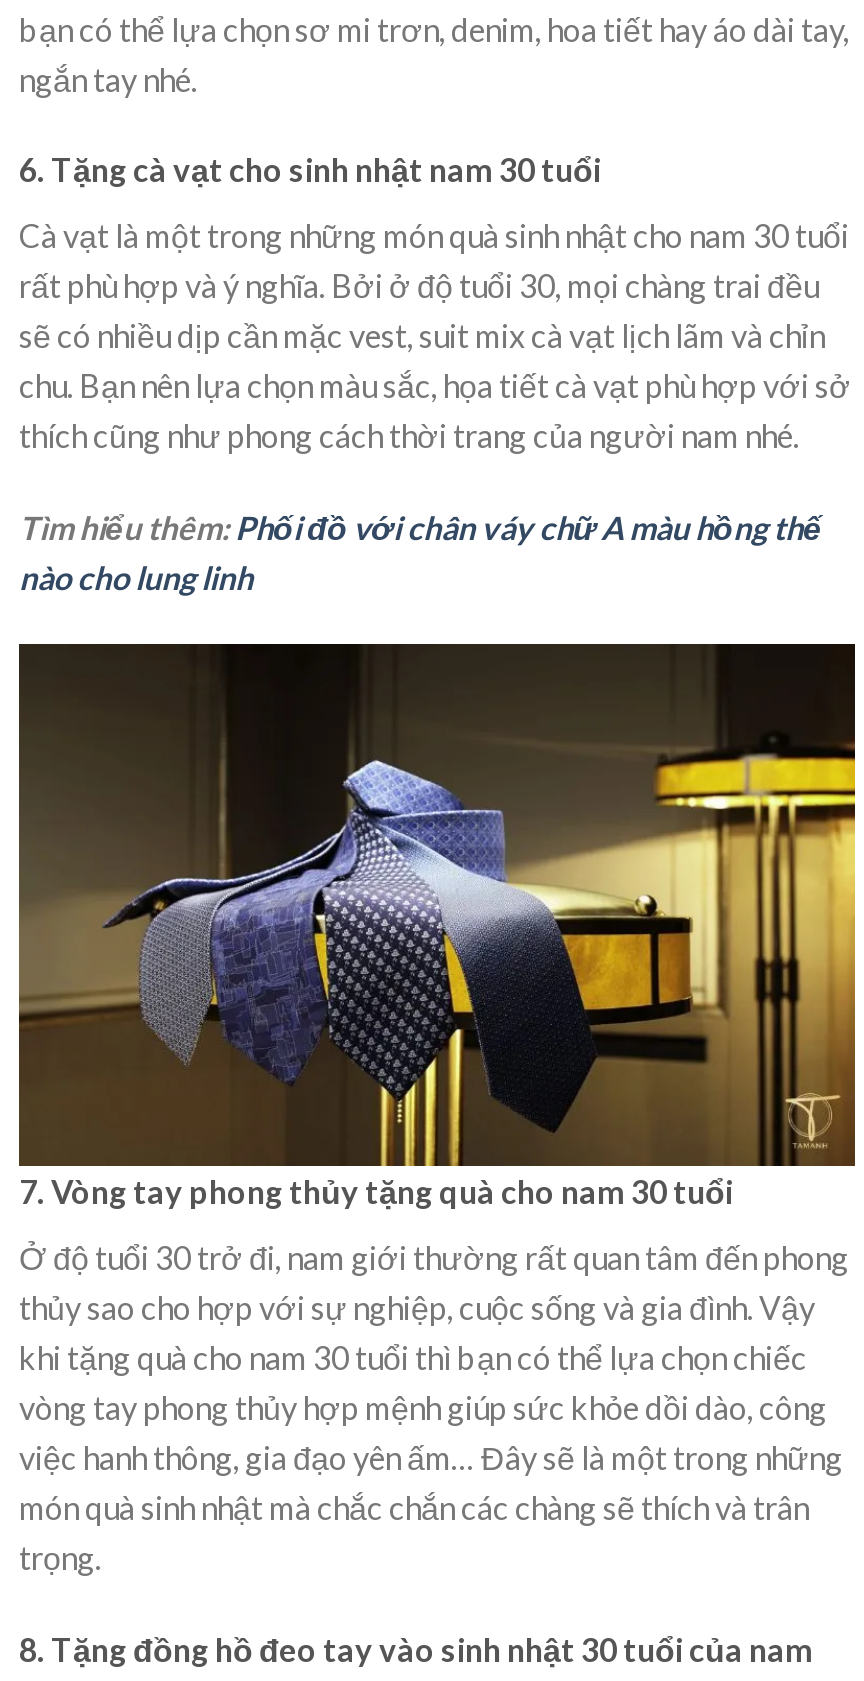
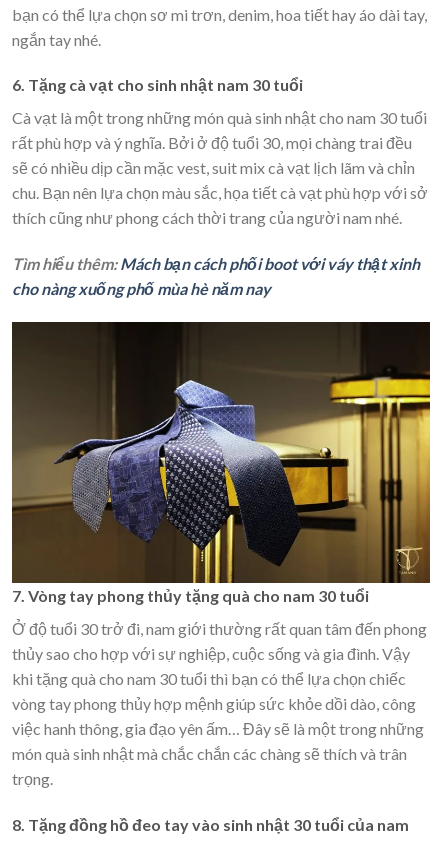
[19,508,821,596] Tìm hiểu thêm: Phối đồ với chân váy chữ A màu hồng thế | nào cho lung linh -> [12,254,420,298] Tìm hiểu thêm: Mách bạn cách phối boot với váy thật xinh | cho nàng xuống phố mùa hè năm nay

